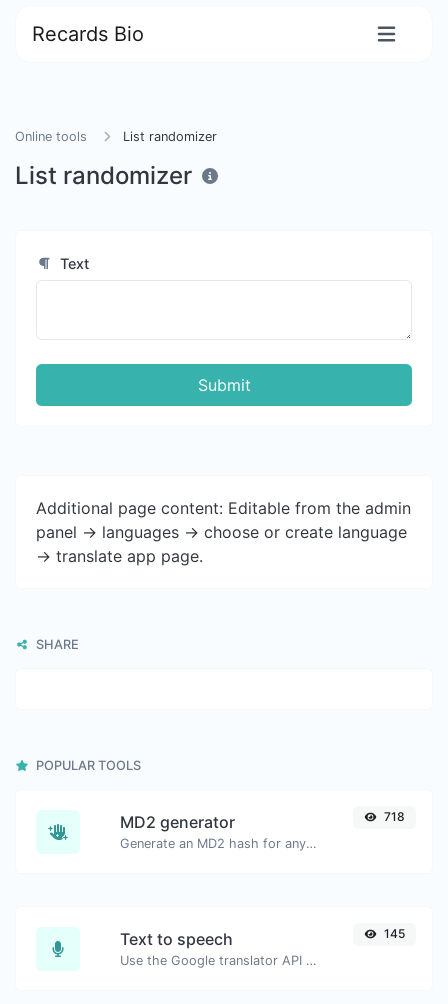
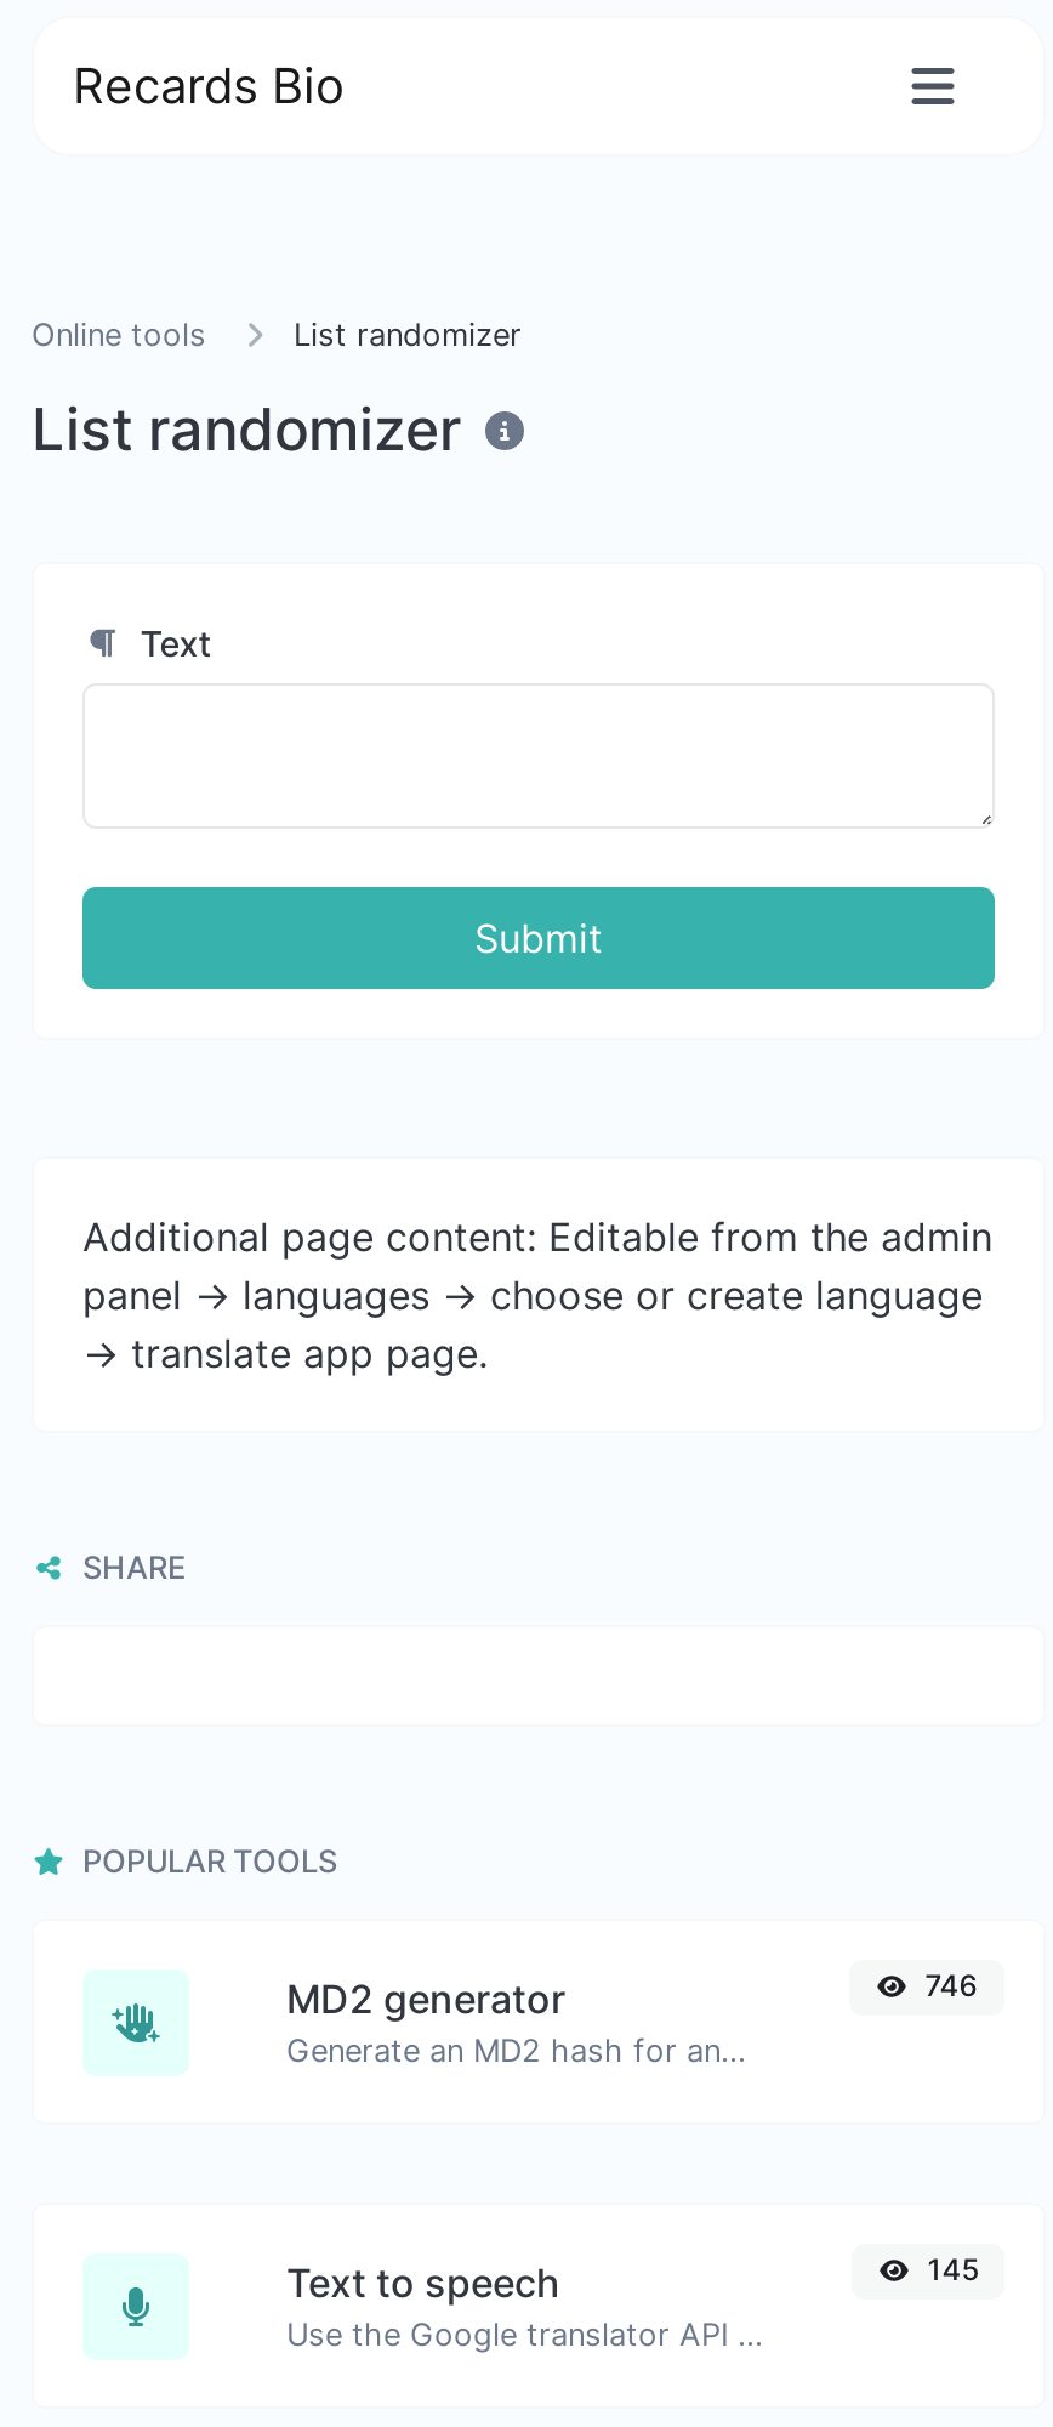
[381,809,405,824] 718 -> [918,1968,978,2004] 746

